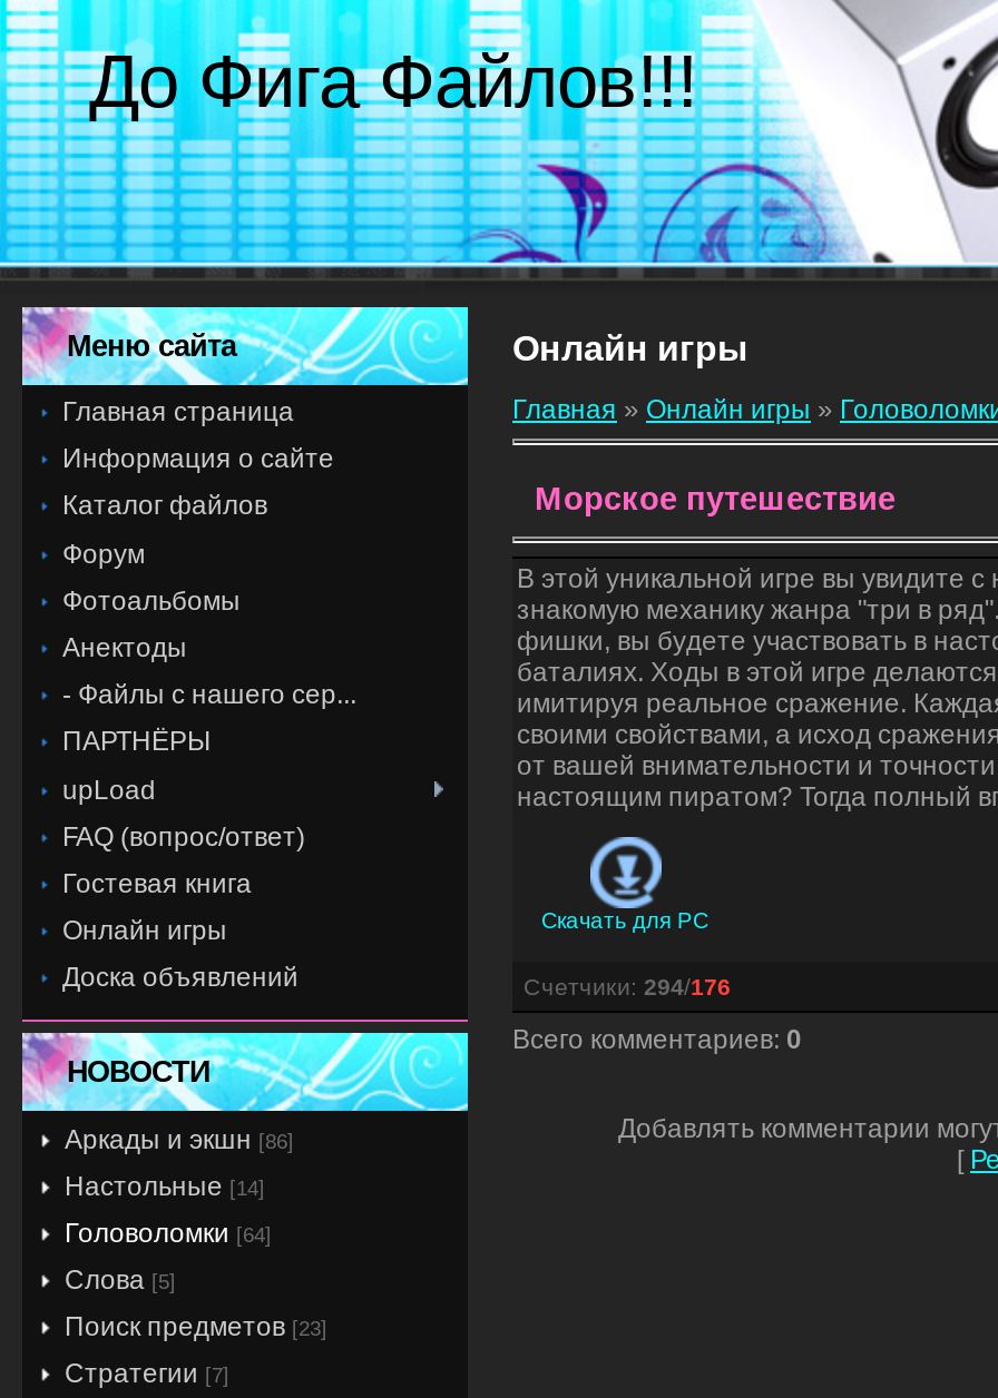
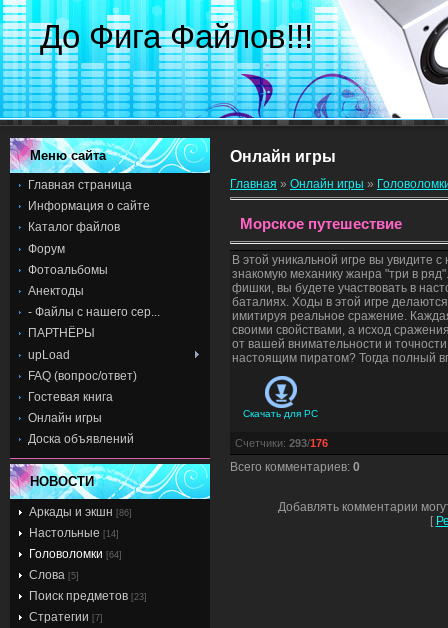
[524,972,731,999] Счетчики: 294/176 -> [235,437,328,449] Счетчики: 293/176

